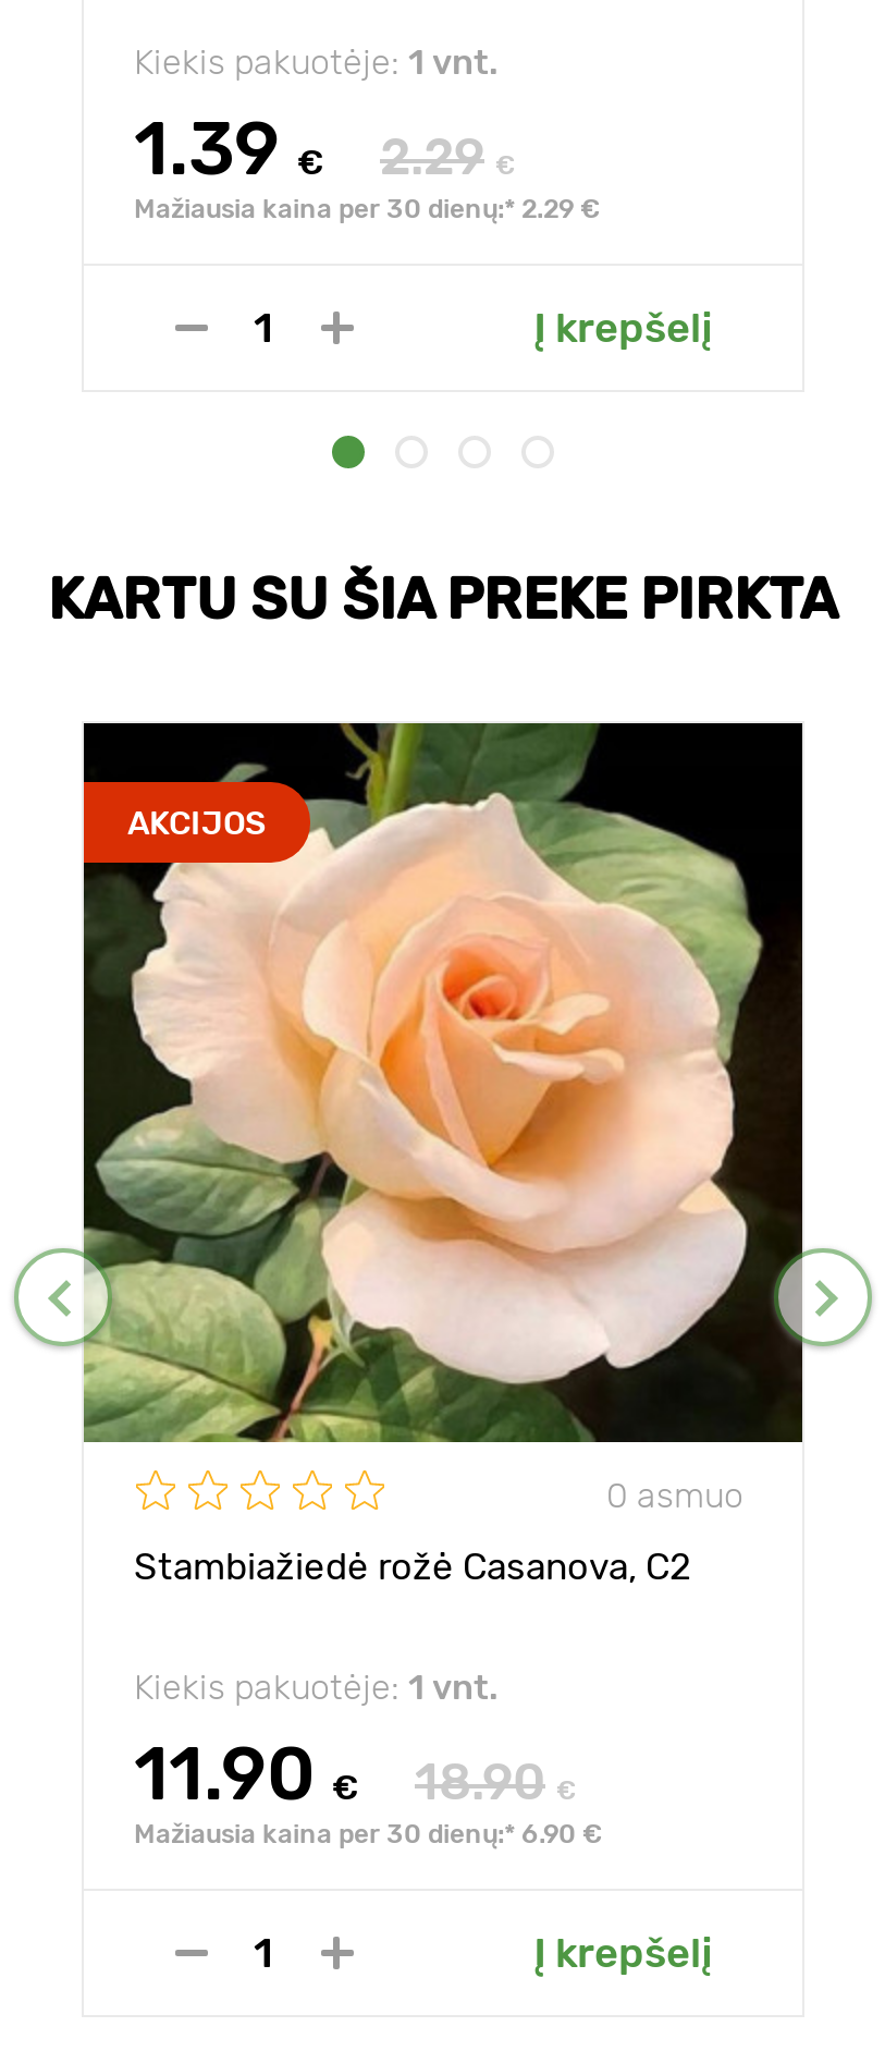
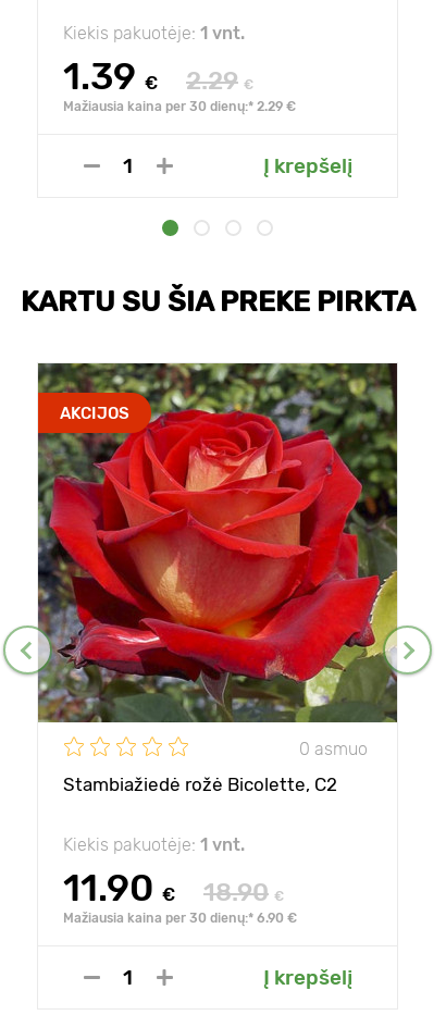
[82,721,804,1444] [image] -> [37,362,398,723] [image]
[134,1545,691,1588] Stambiažiedė rožė Casanova, C2 -> [63,773,337,795] Stambiažiedė rožė Bicolette, C2

